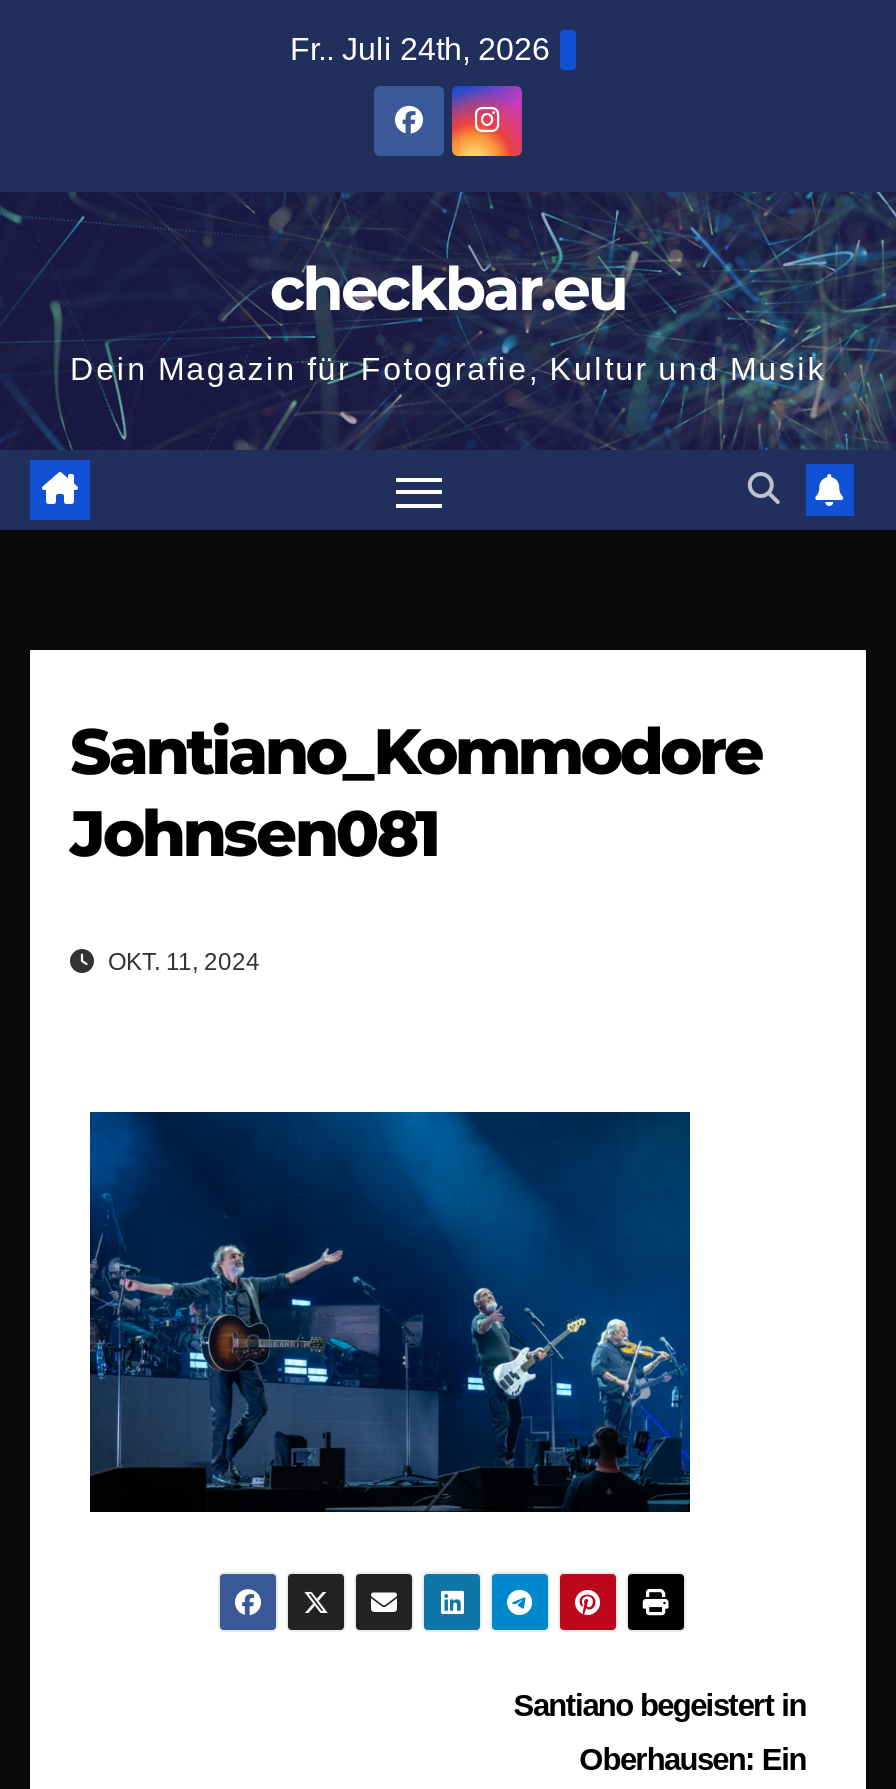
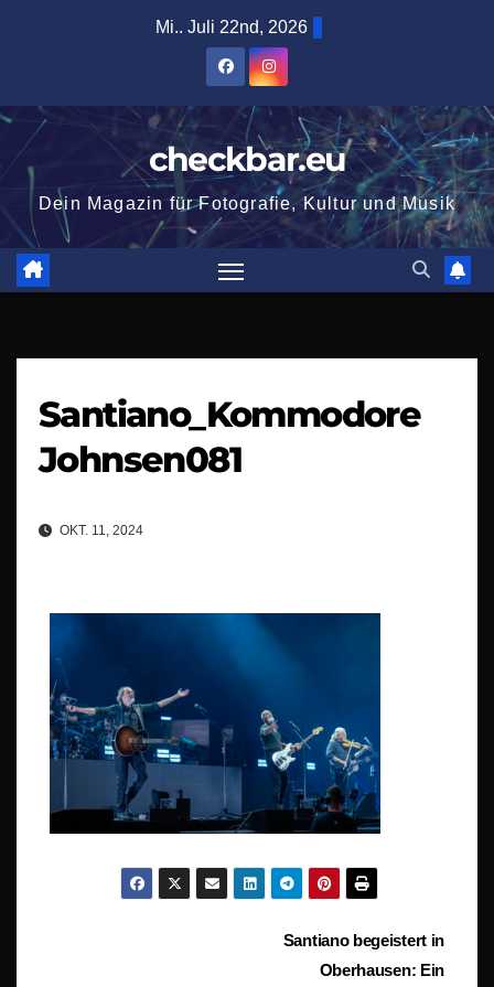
[290,32,550,66] Fr.. Juli 24th, 2026 -> [155,18,308,36] Mi.. Juli 22nd, 2026

